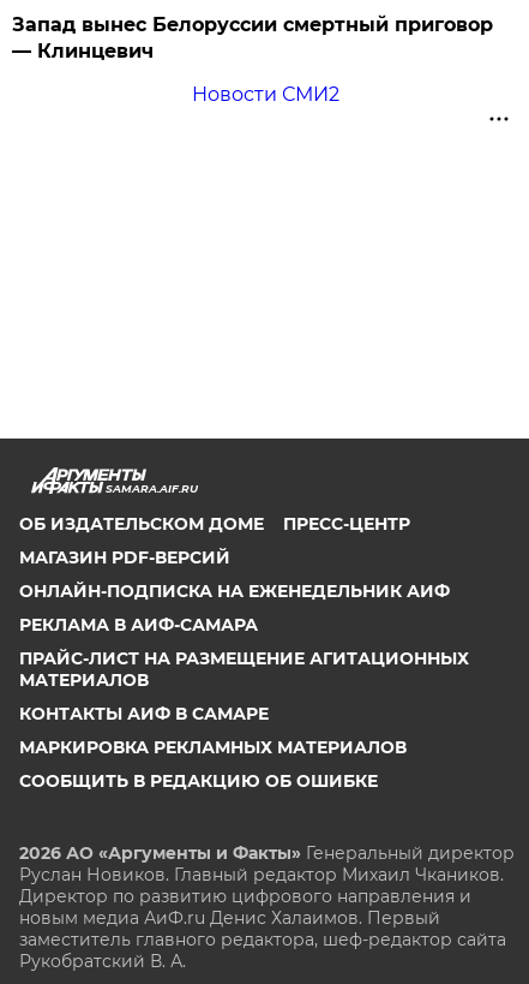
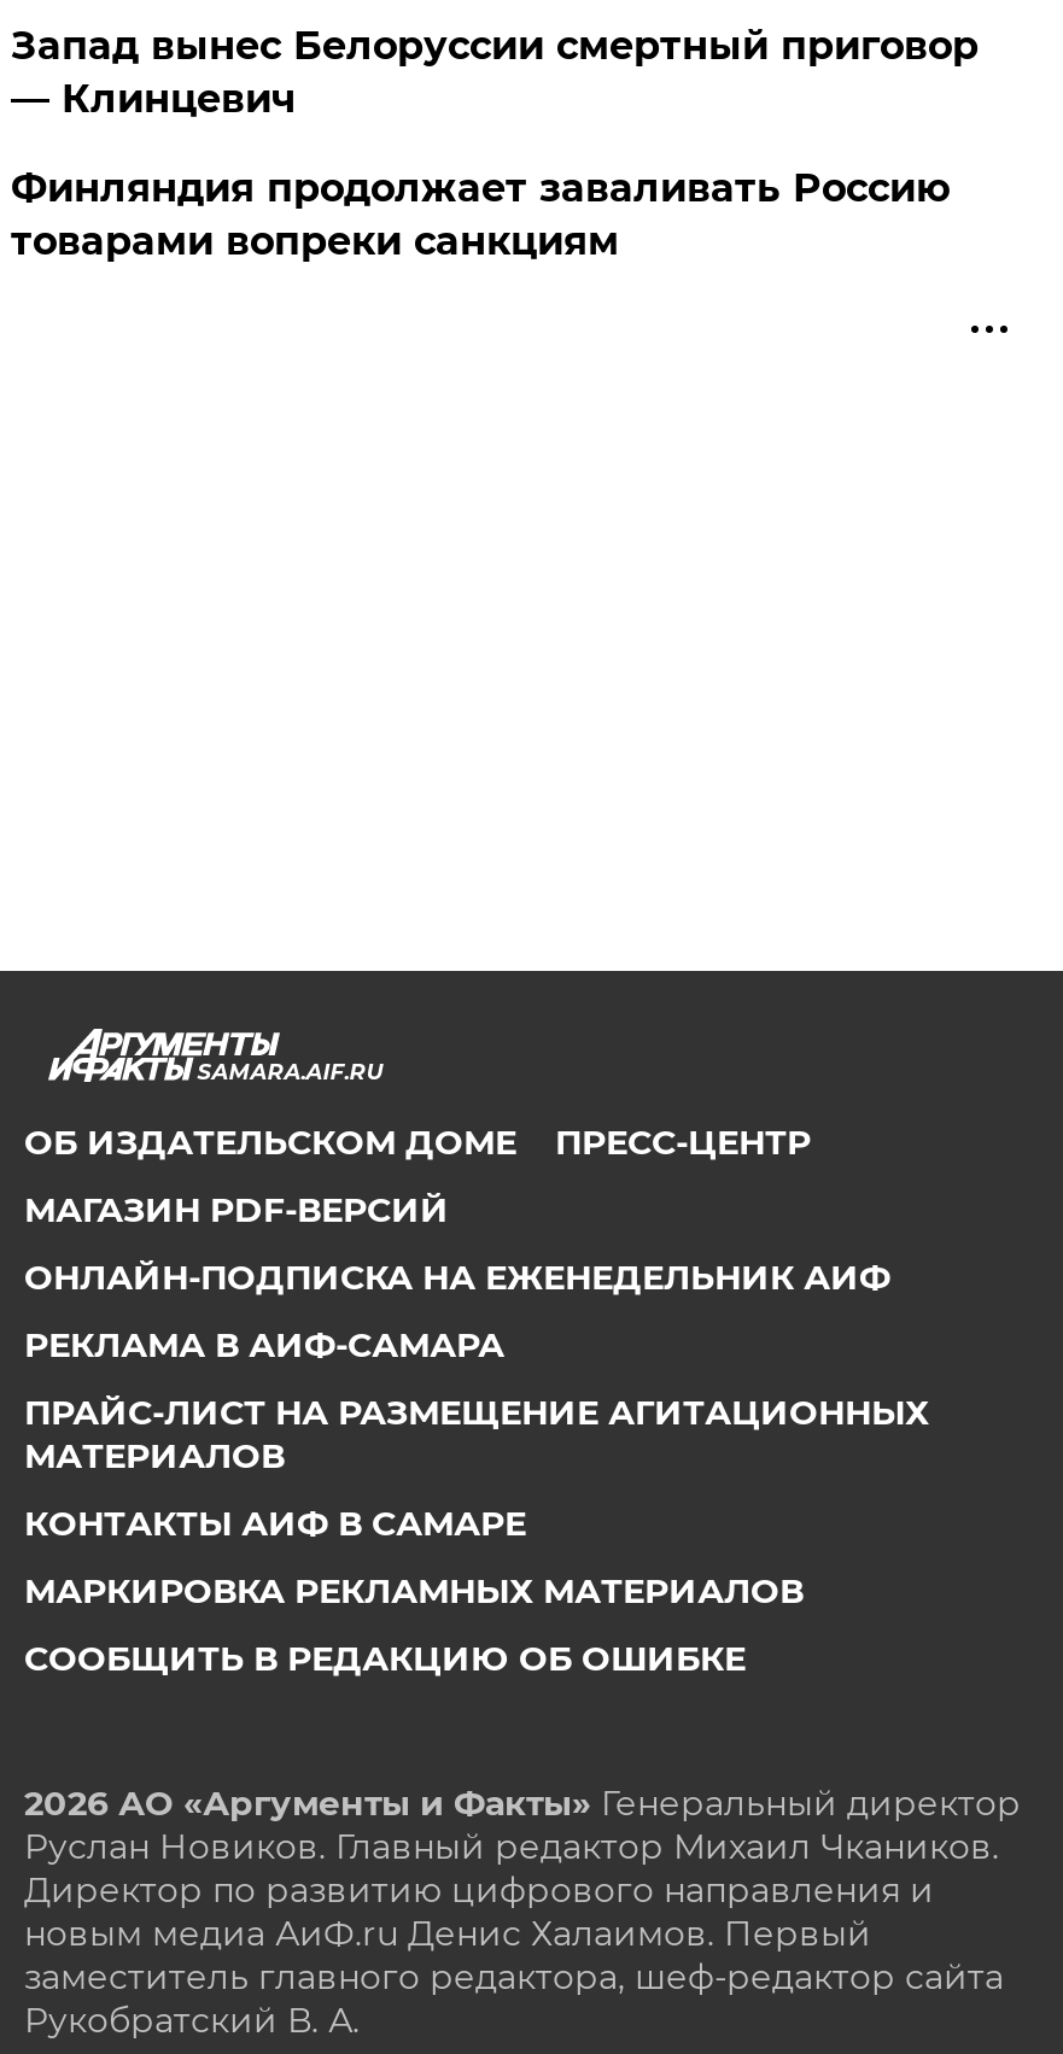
[192,83,339,106] Новости СМИ2 -> [11,166,949,265] Финляндия продолжает заваливать Россию | товарами вопреки санкциям

